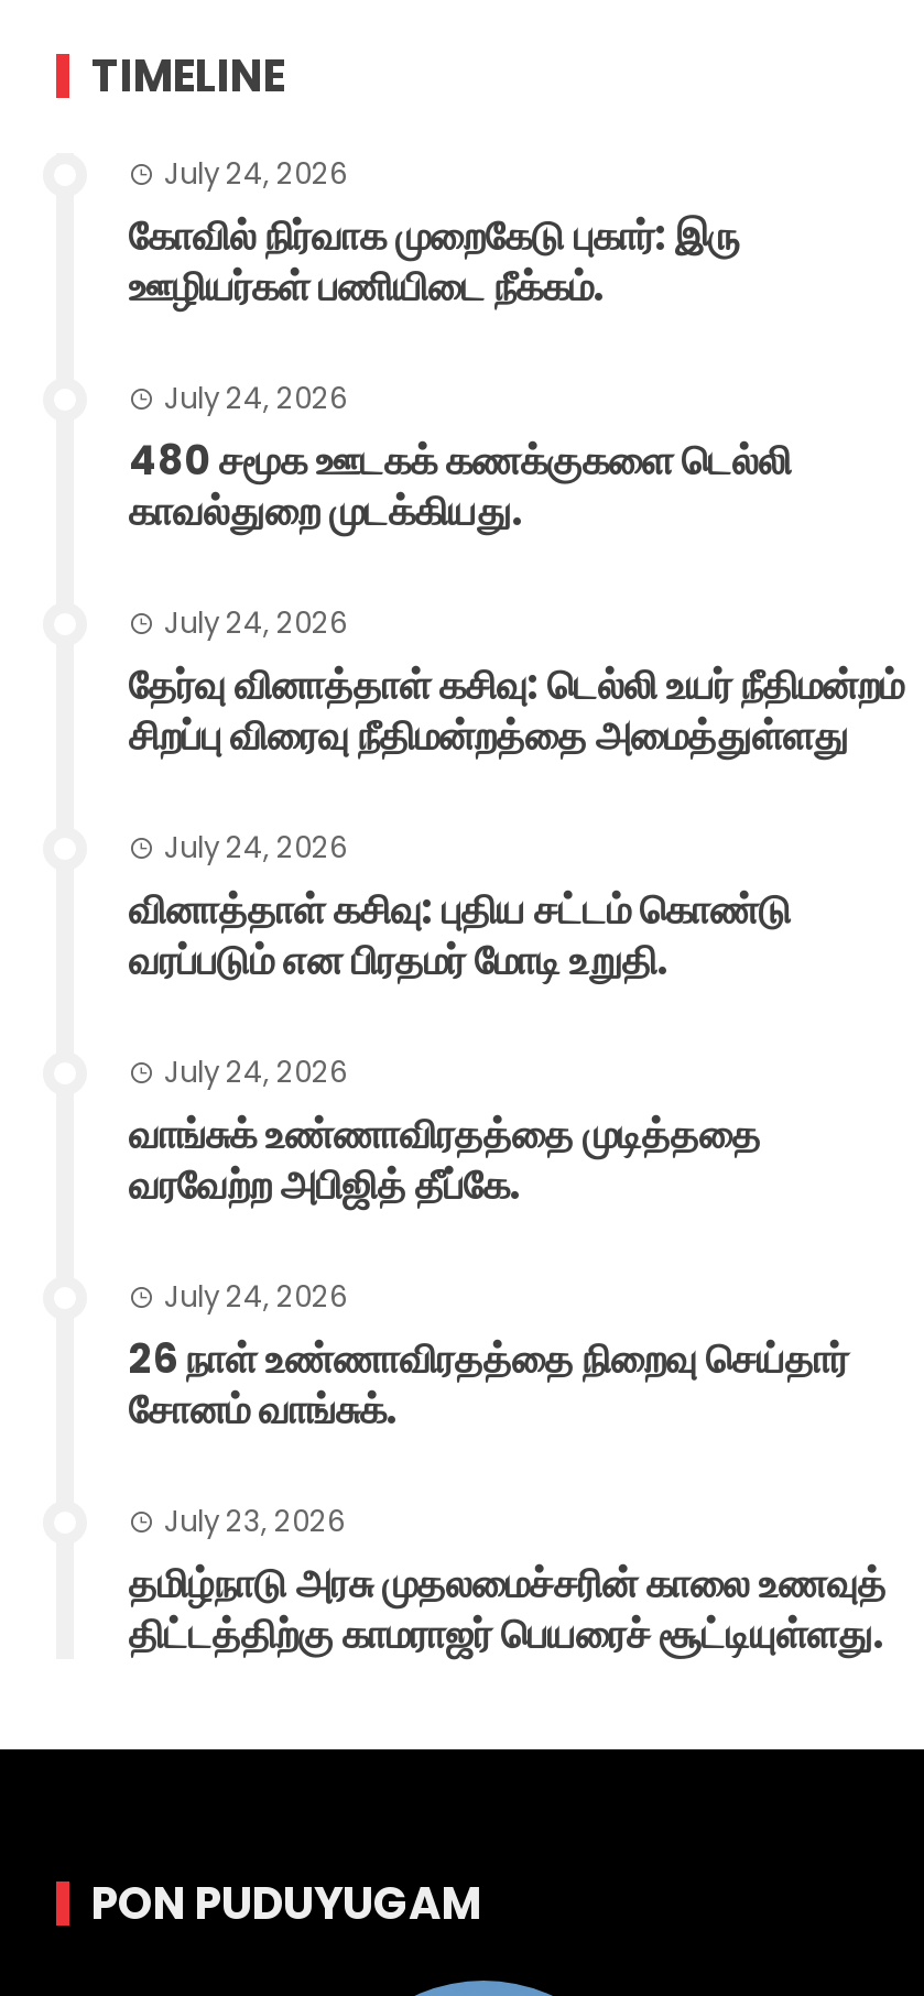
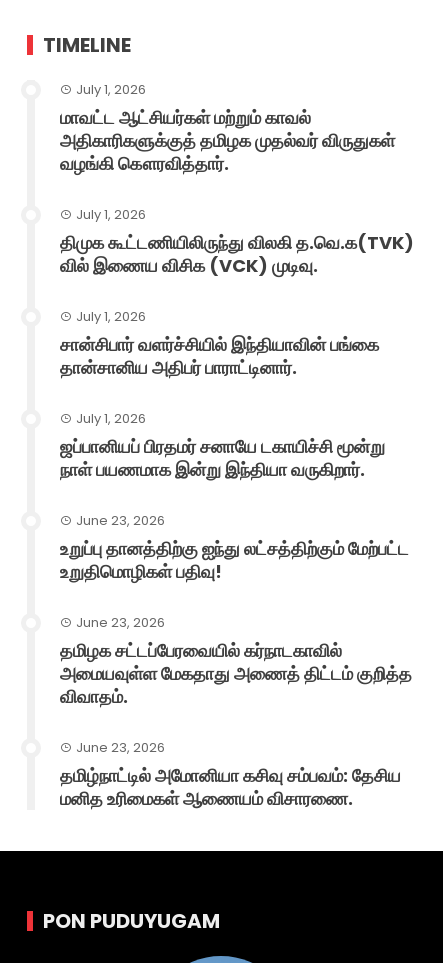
[129,152,739,313] July 24, 2026 | கோவில் நிர்வாக முறைகேடு புகார்: இரு | ஊழியர்கள் பணியிடை நீக்கம். -> [60,79,395,175] July 1, 2026 | மாவட்ட ஆட்சியர்கள் மற்றும் காவல் | அதிகாரிகளுக்குத் தமிழக முதல்வர் விருதுகள் | வழங்கி கௌரவித்தார்.
[129,377,792,537] July 24, 2026 | 480 சமூக ஊடகக் கணக்குகளை டெல்லி | காவல்துறை முடக்கியது. -> [60,204,414,277] July 1, 2026 | திமுக கூட்டணியிலிருந்து விலகி த.வெ.க(TVK) | வில் இணைய விசிக (VCK) முடிவு.
[129,601,904,762] July 24, 2026 | தேர்வு வினாத்தாள் கசிவு: டெல்லி உயர் நீதிமன்றம் | சிறப்பு விரைவு நீதிமன்றத்தை அமைத்துள்ளது -> [60,306,379,379] July 1, 2026 | சான்சிபார் வளர்ச்சியில் இந்தியாவின் பங்கை | தான்சானிய அதிபர் பாராட்டினார்.
[129,826,792,986] July 24, 2026 | வினாத்தாள் கசிவு: புதிய சட்டம் கொண்டு | வரப்படும் என பிரதமர் மோடி உறுதி. -> [60,408,385,481] July 1, 2026 | ஜப்பானியப் பிரதமர் சனாயே டகாயிச்சி மூன்று | நாள் பயணமாக இன்று இந்தியா வருகிறார்.
[129,1050,761,1211] July 24, 2026 | வாங்சுக் உண்ணாவிரதத்தை முடித்ததை | வரவேற்ற அபிஜித் தீப்கே. -> [60,510,409,583] June 23, 2026 | உறுப்பு தானத்திற்கு ஐந்து லட்சத்திற்கும் மேற்பட்ட | உறுதிமொழிகள் பதிவு!
[129,1275,849,1436] July 24, 2026 | 26 நாள் உண்ணாவிரதத்தை நிறைவு செய்தார் | சோனம் வாங்சுக். -> [60,612,412,708] June 23, 2026 | தமிழக சட்டப்பேரவையில் கர்நாடகாவில் | அமையவுள்ள மேகதாது அணைத் திட்டம் குறித்த | விவாதம்.
[129,1499,887,1660] July 23, 2026 | தமிழ்நாடு அரசு முதலமைச்சரின் காலை உணவுத் | திட்டத்திற்கு காமராஜர் பெயரைச் சூட்டியுள்ளது. -> [60,737,401,810] June 23, 2026 | தமிழ்நாட்டில் அமோனியா கசிவு சம்பவம்: தேசிய | மனித உரிமைகள் ஆணையம் விசாரணை.

